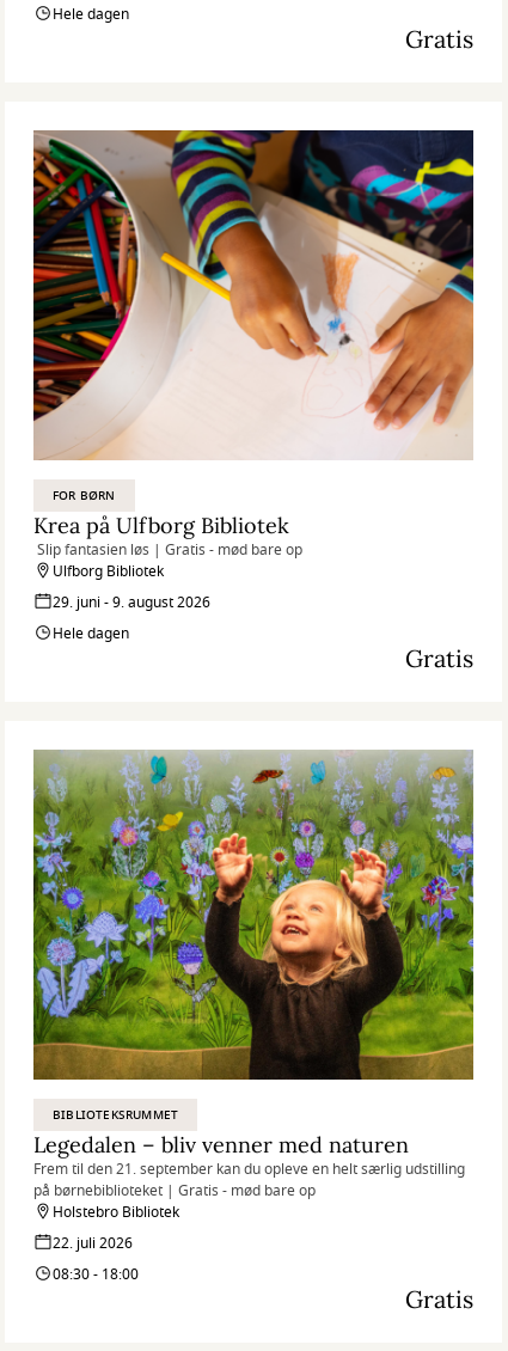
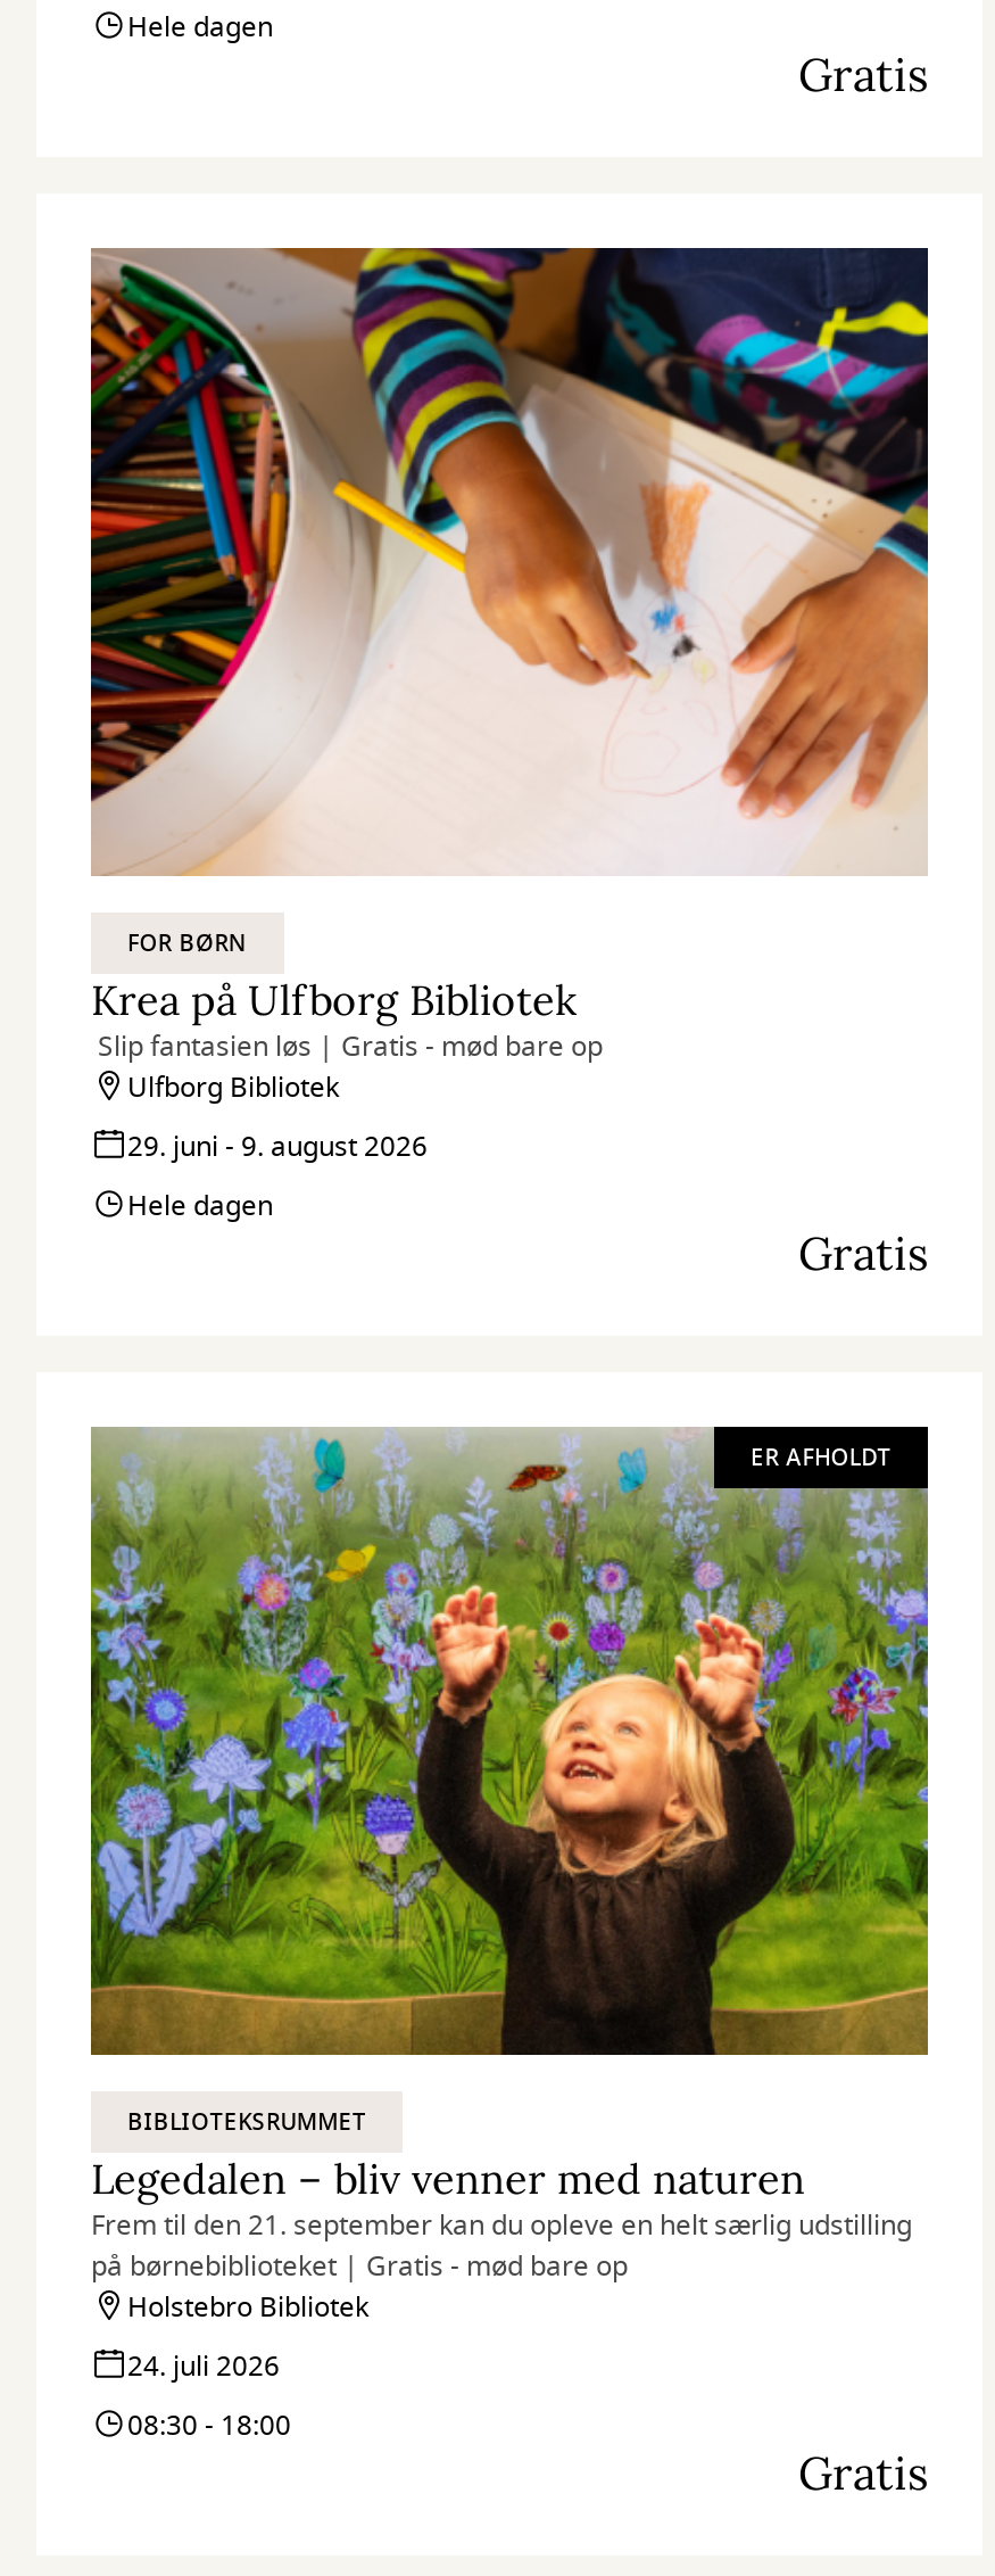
none -> [751,1440,892,1475] ER AFHOLDT
[53,1233,133,1254] 22. juli 2026 -> [127,2346,280,2387] 24. juli 2026

